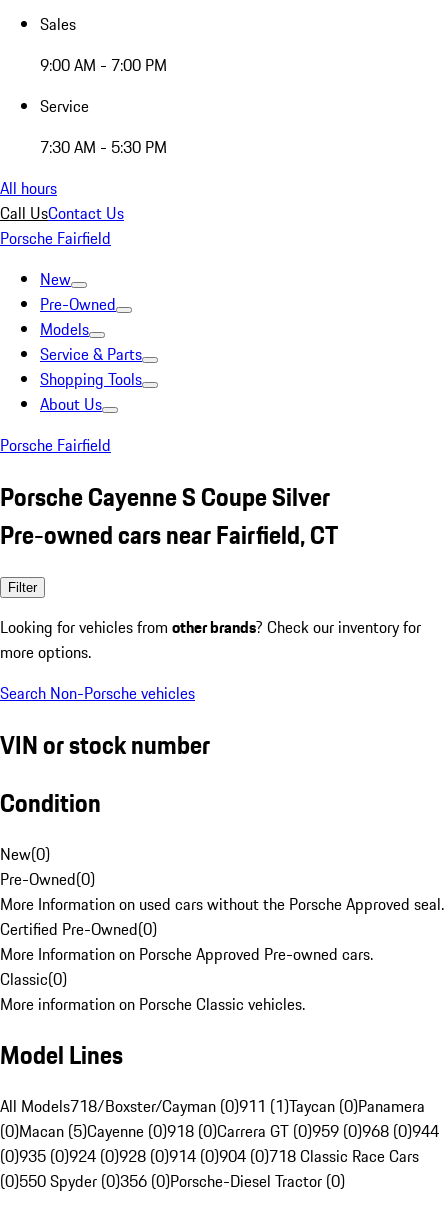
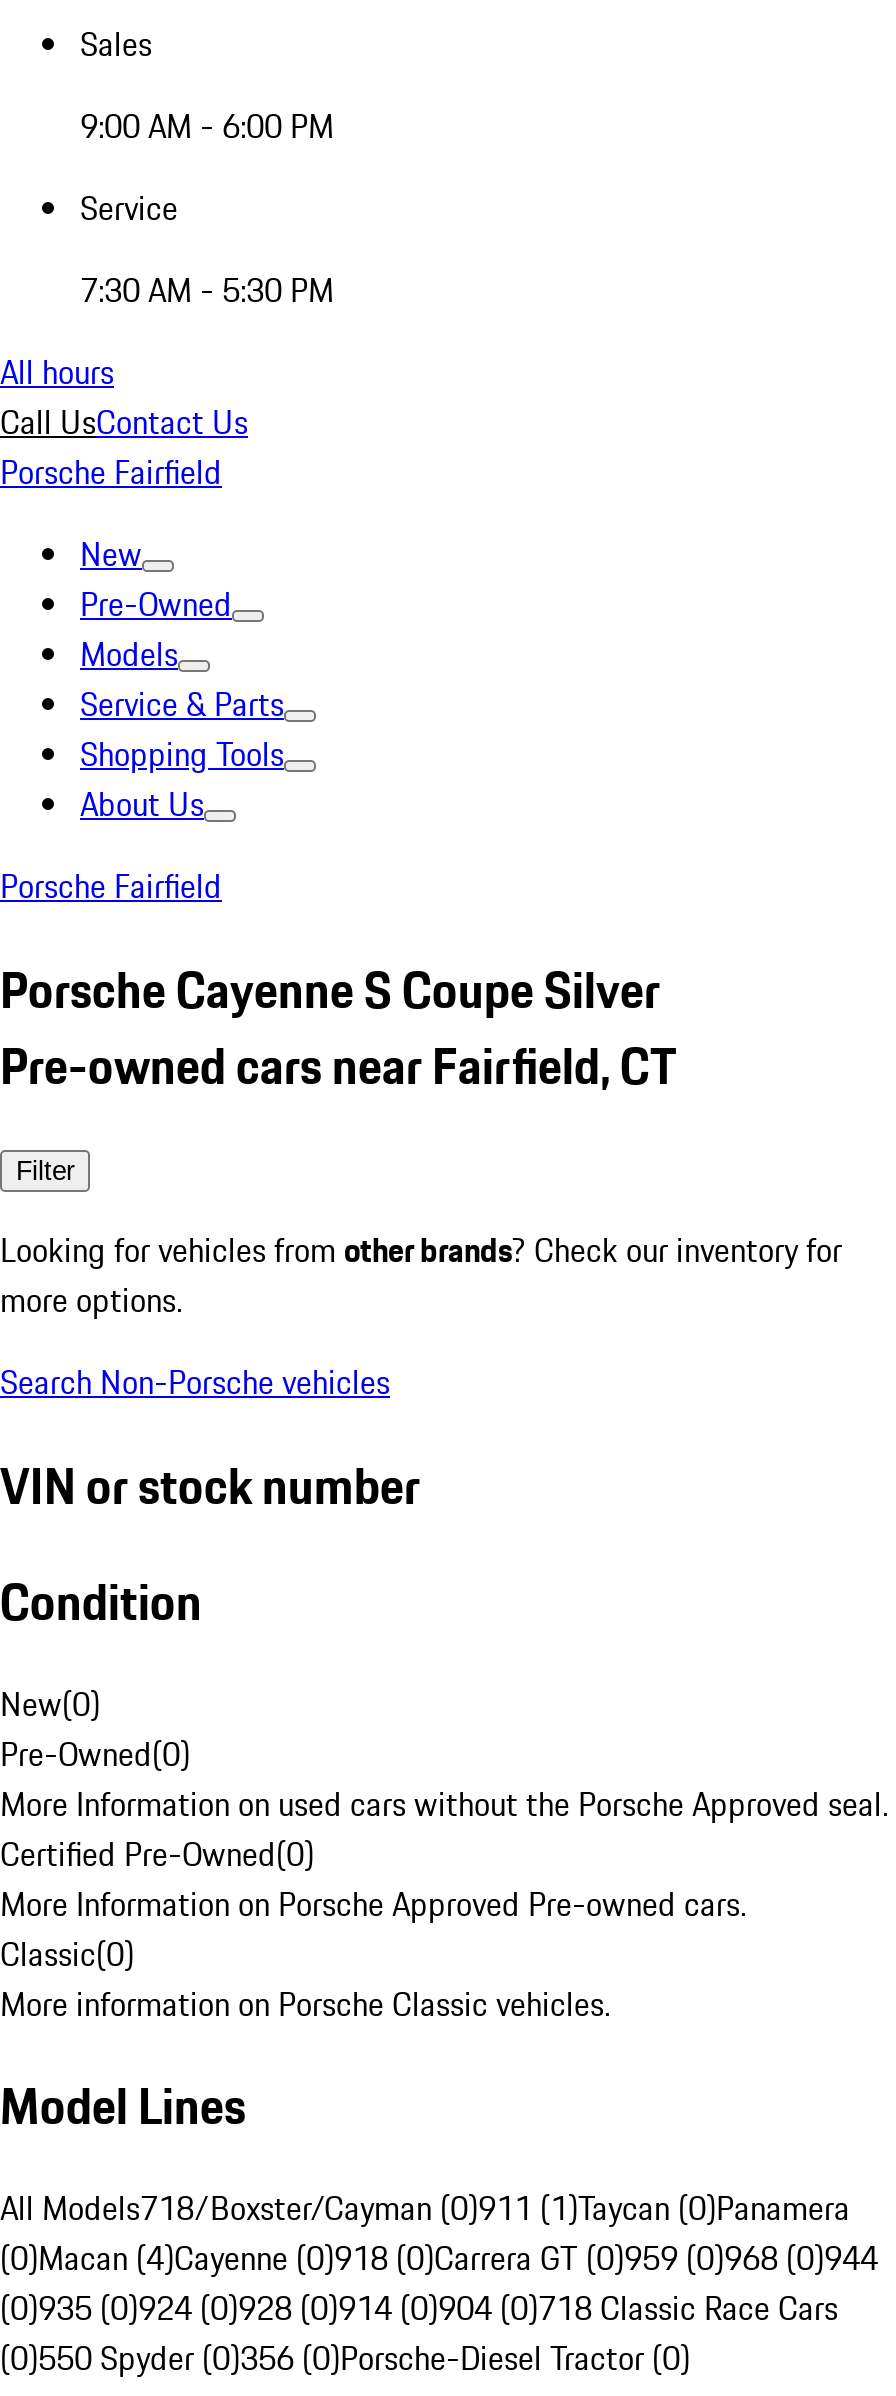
[40,53,167,77] 9:00 AM - 7:00 PM -> [80,102,334,150] 9:00 AM - 6:00 PM
[0,1119,439,1143] (0)Macan (5)Cayenne (0)918 (0)Carrera GT (0)959 (0)968 (0)944 -> [0,2235,878,2283] (0)Macan (4)Cayenne (0)918 (0)Carrera GT (0)959 (0)968 (0)944

